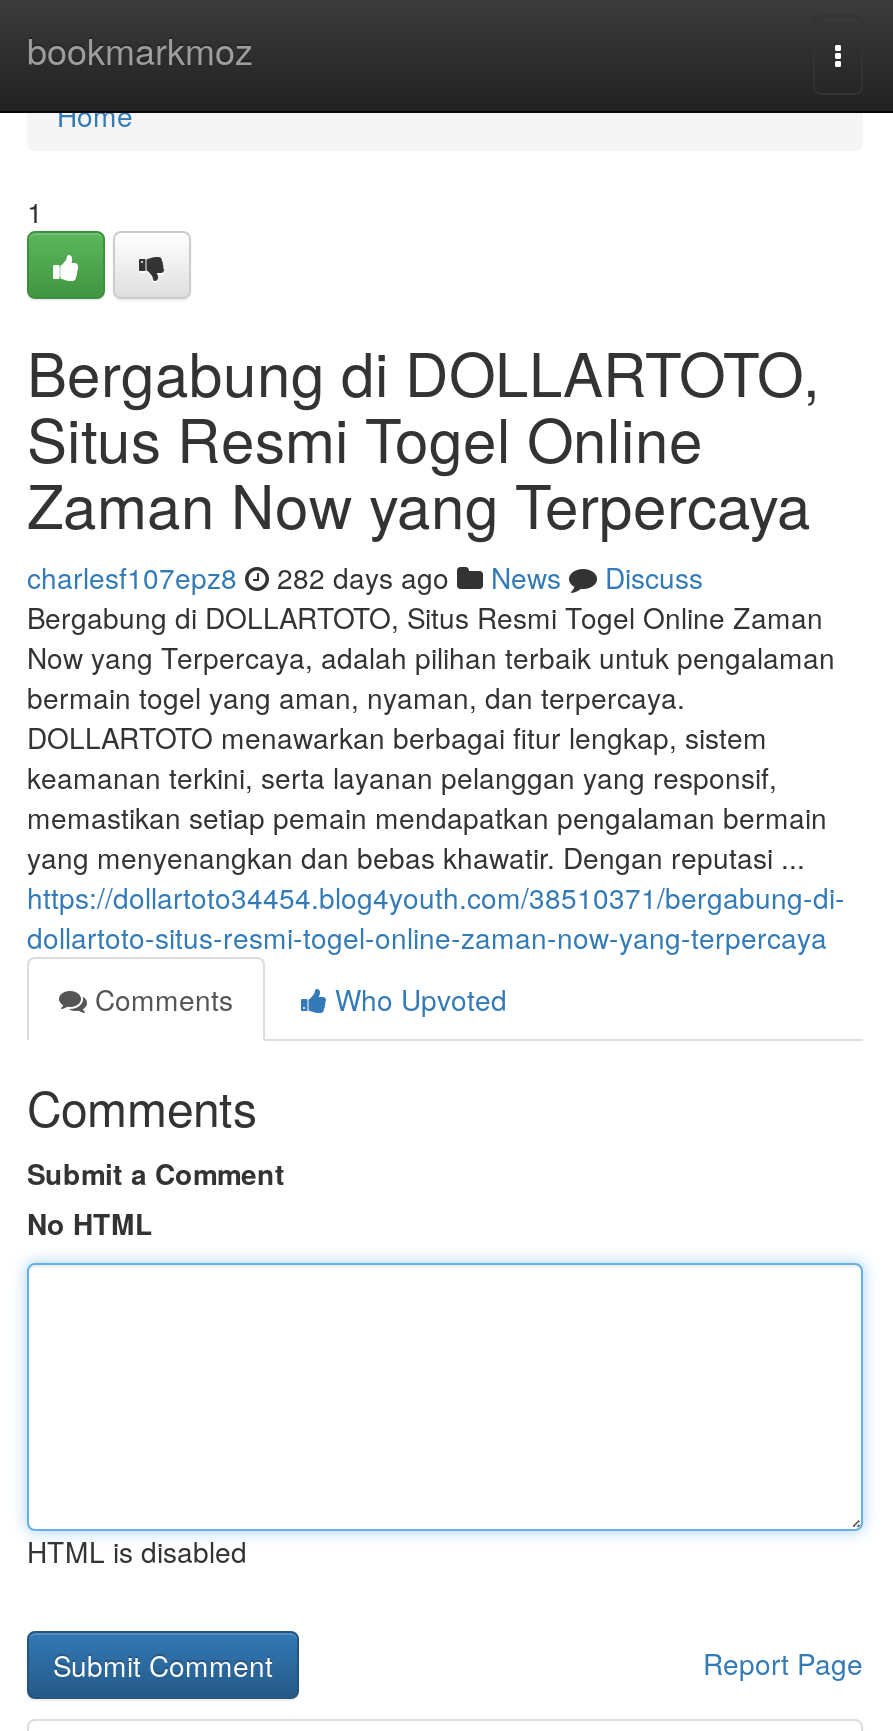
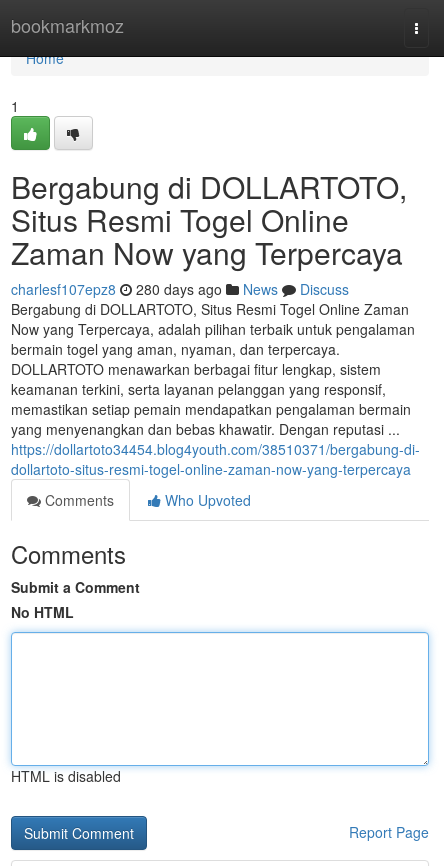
[27,557,703,597] charlesf107epz8 282 days ago News Discuss -> [11,279,349,299] charlesf107epz8 280 days ago News Discuss

